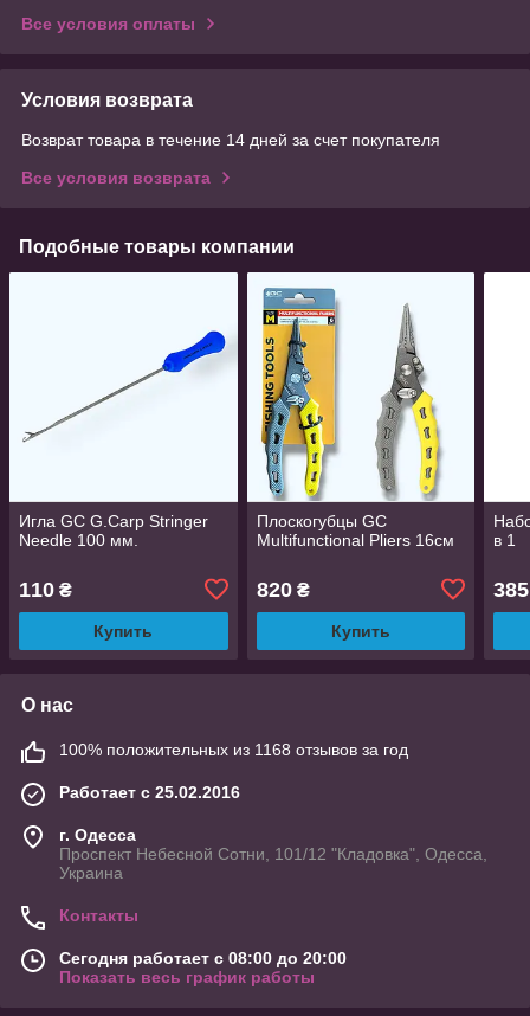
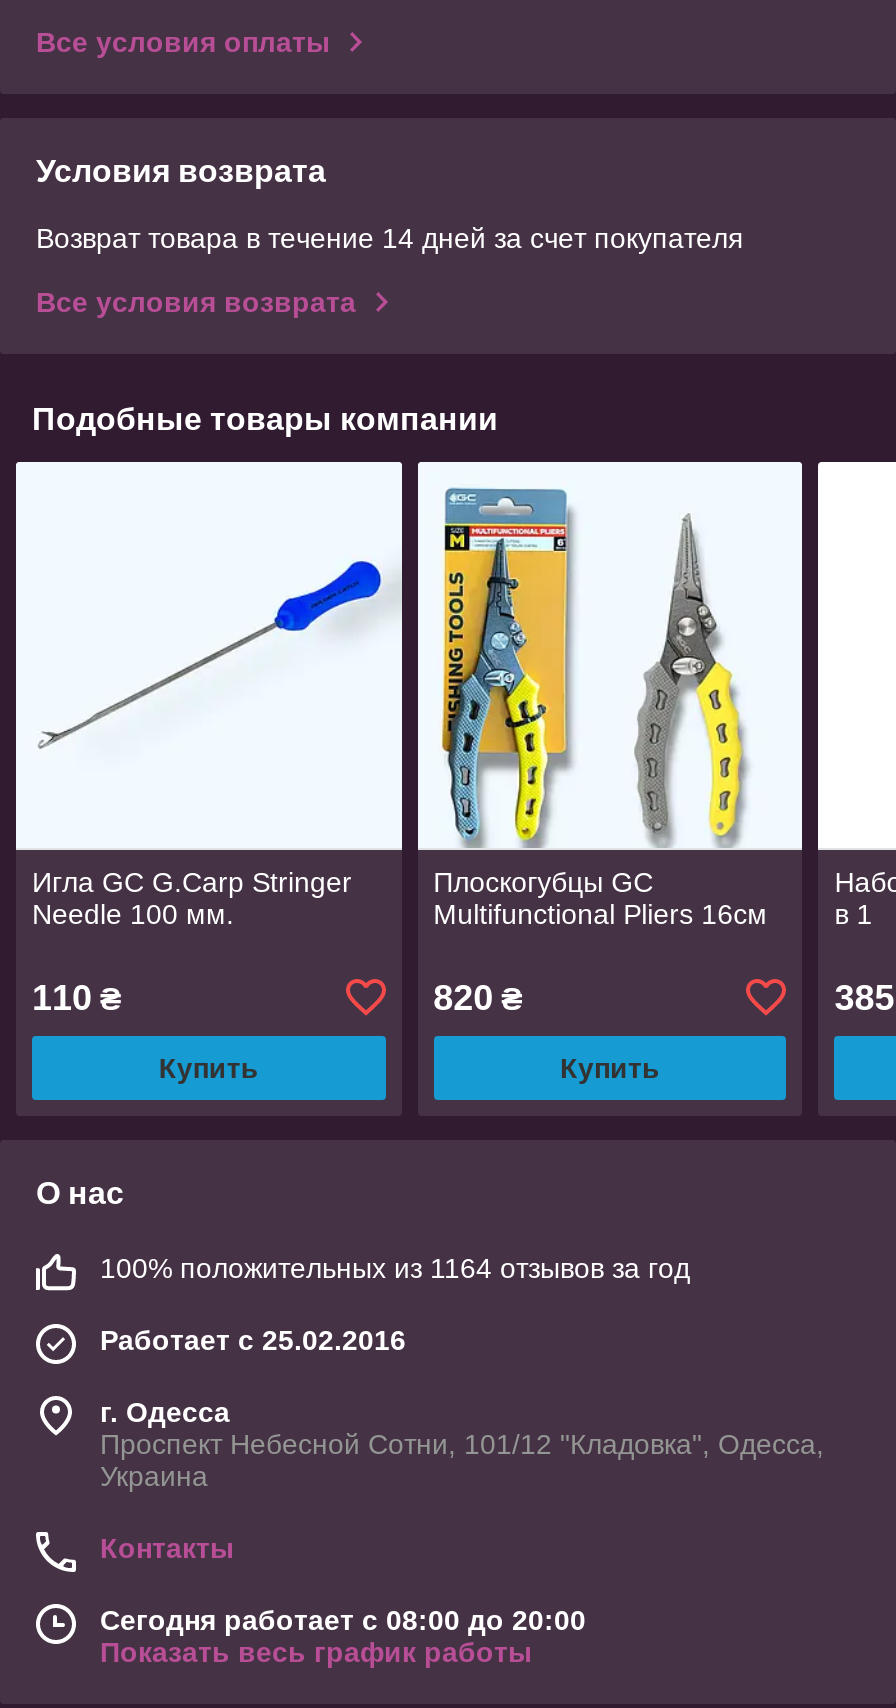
[59,740,408,759] 100% положительных из 1168 отзывов за год -> [100,1252,690,1284] 100% положительных из 1164 отзывов за год

